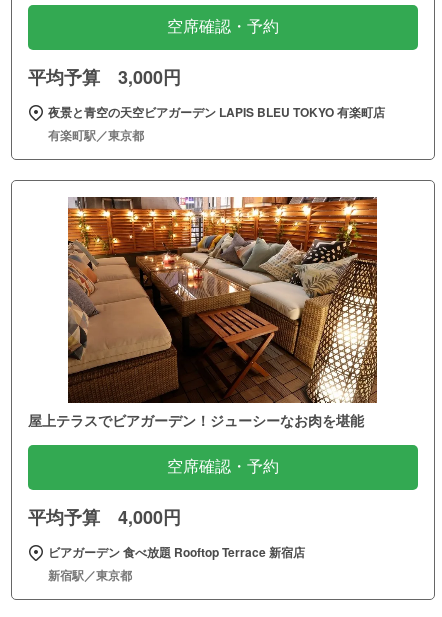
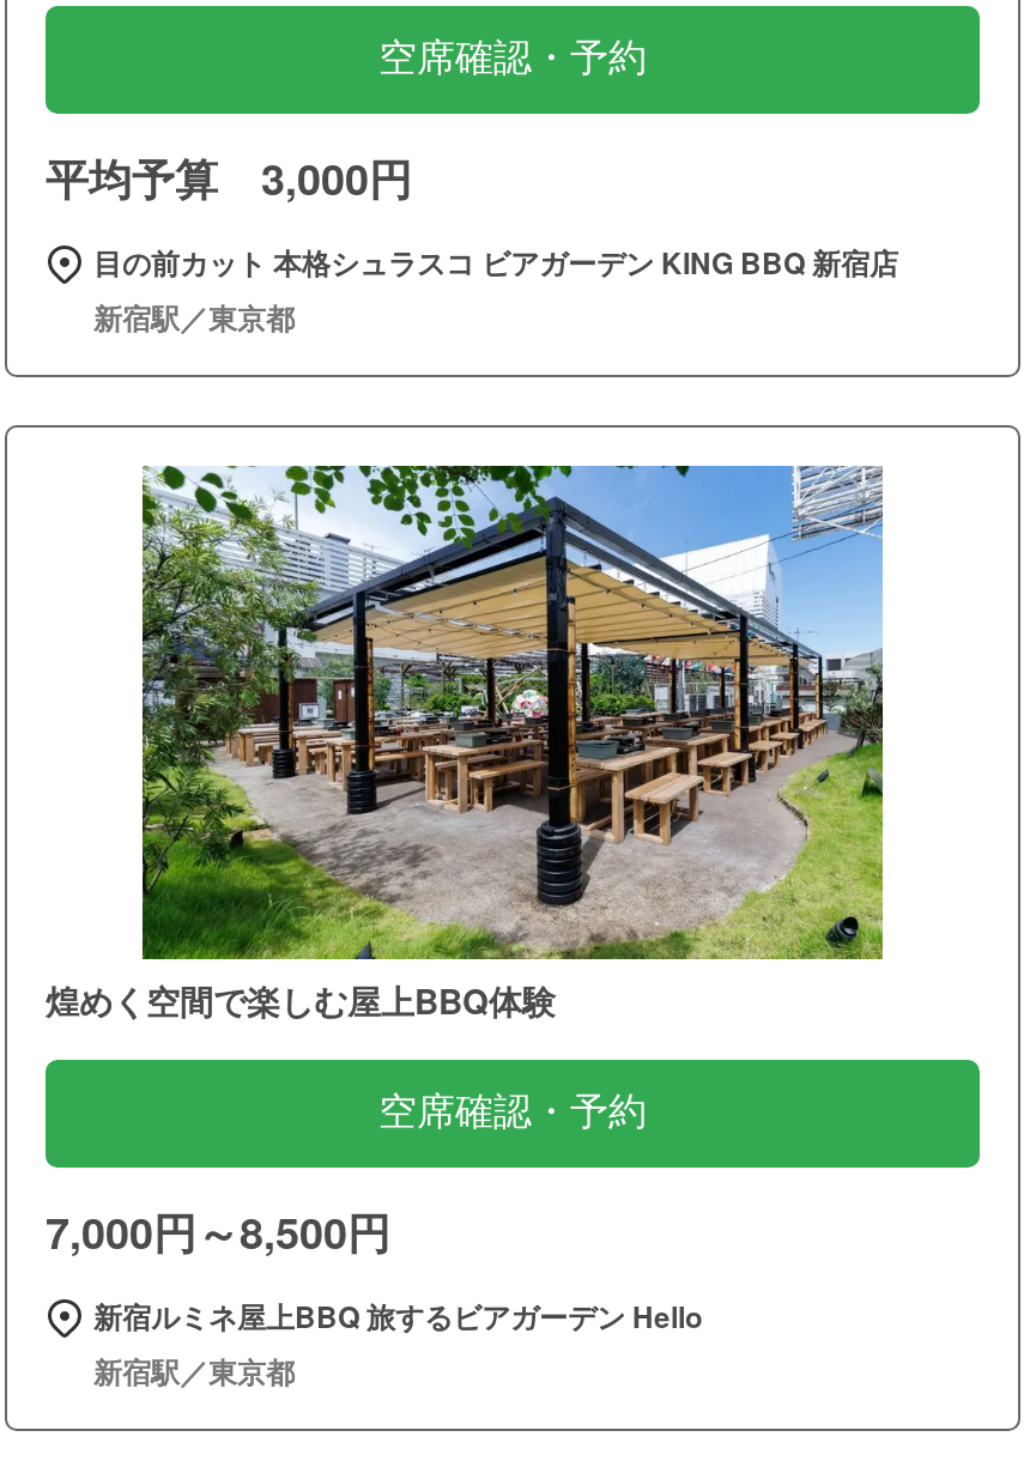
[48,103,385,144] 夜景と青空の天空ビアガーデン LAPIS BLEU TOKYO 有楽町店 | 有楽町駅／東京都 -> [93,241,898,339] 目の前カット 本格シュラスコ ビアガーデン KING BBQ 新宿店 | 新宿駅／東京都
[28,196,378,430] [image] | 屋上テラスでビアガーデン！ジューシーなお肉を堪能 -> [46,463,884,1024] [image] | 煌めく空間で楽しむ屋上BBQ体験
[28,504,181,530] 平均予算 4,000円 -> [46,1201,390,1264] 7,000円～8,500円
[48,543,305,561] ビアガーデン 食べ放題 Rooftop Terrace 新宿店 -> [93,1295,702,1338] 新宿ルミネ屋上BBQ 旅するビアガーデン Hello

